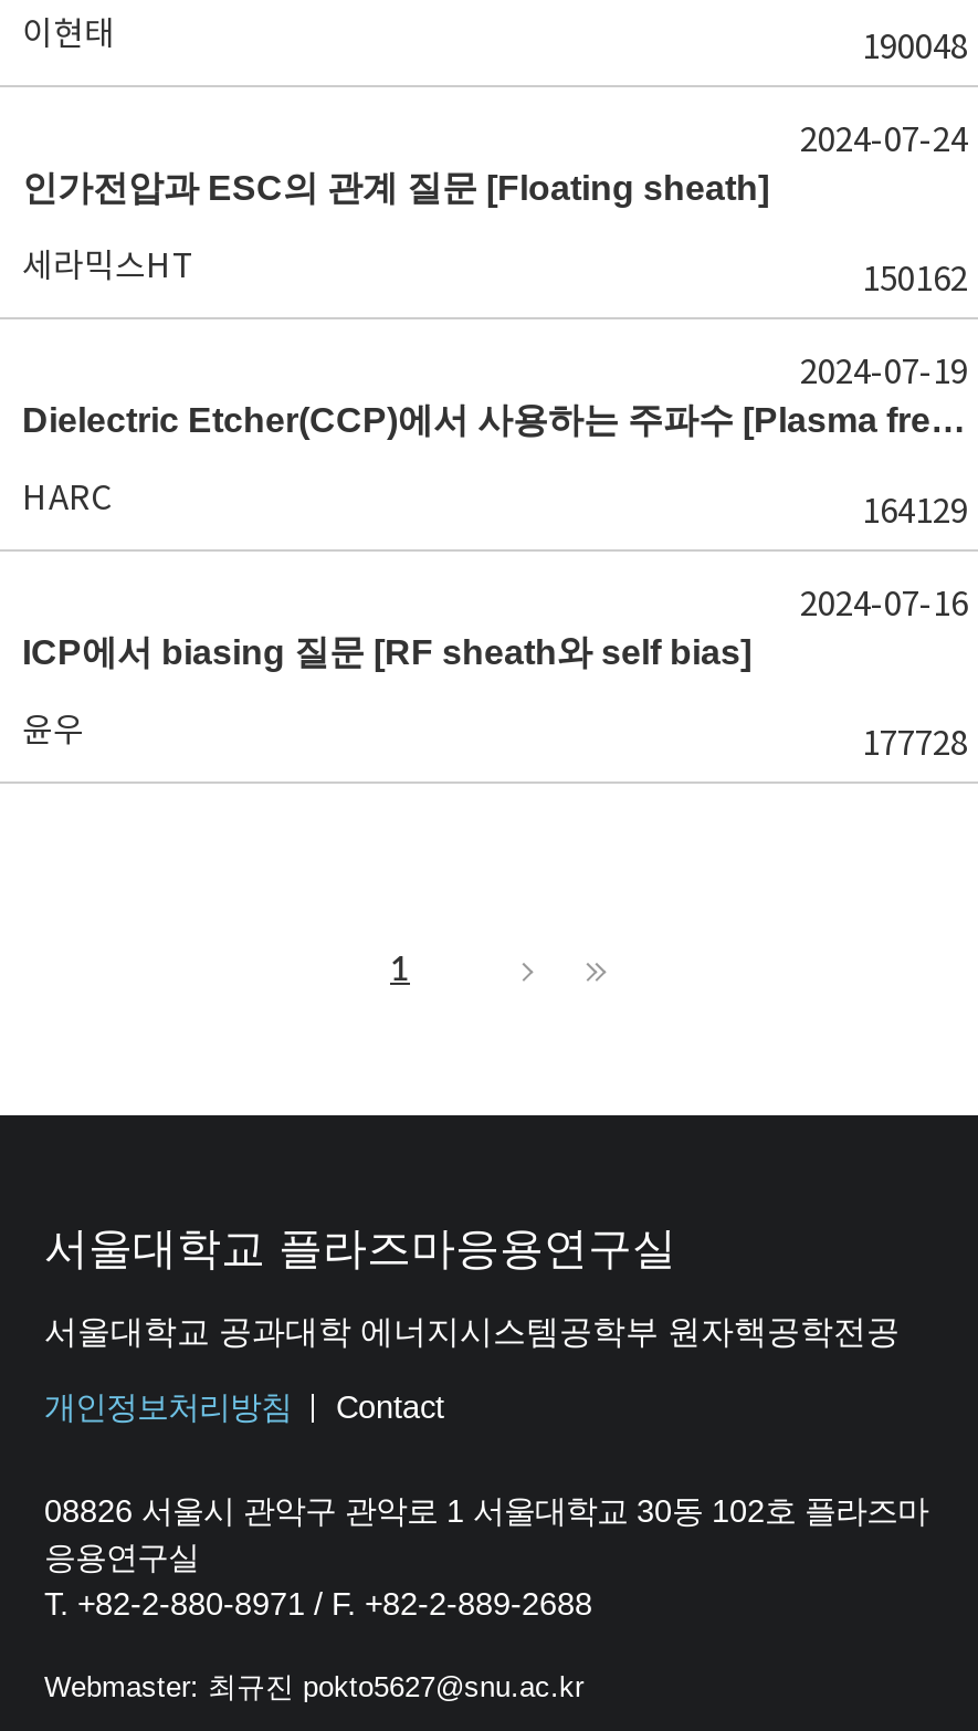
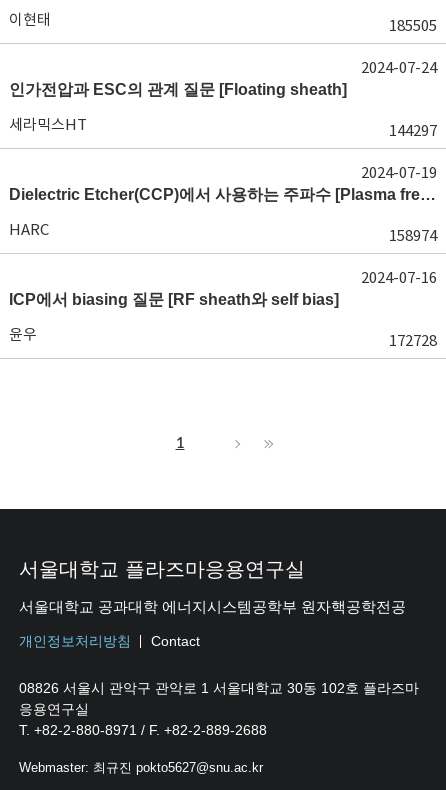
[862,25,968,67] 190048 -> [389,16,437,35] 185505
[862,257,968,299] 150162 -> [389,121,437,140] 144297
[862,489,968,531] 164129 -> [389,226,437,245] 158974
[862,721,968,763] 177728 -> [389,331,437,350] 172728

